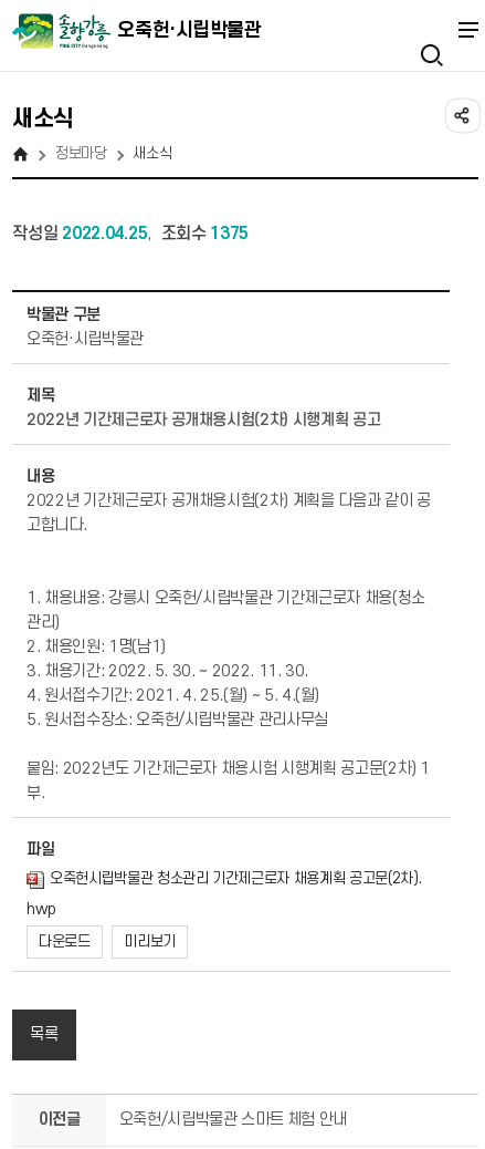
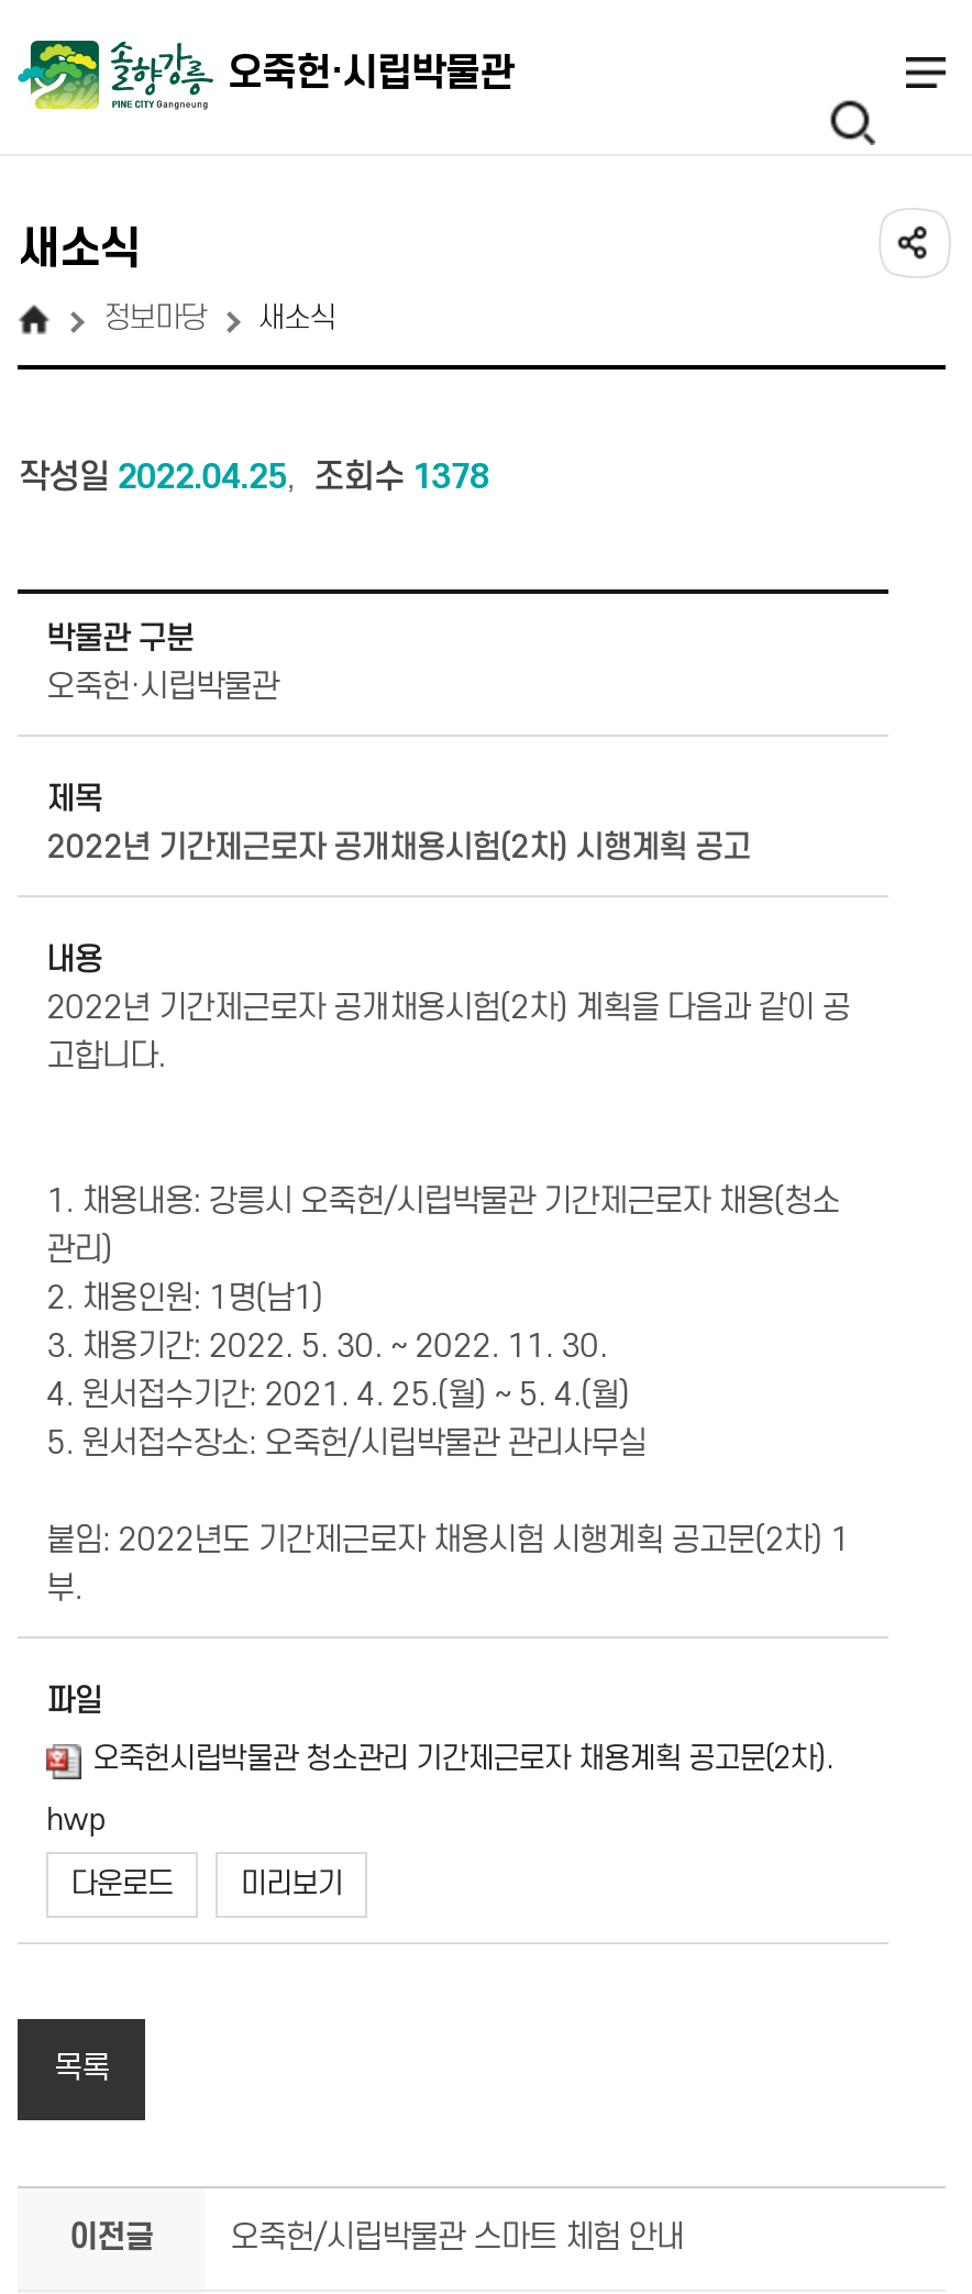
[13,224,249,244] 작성일 2022.04.25, 조회수 1375 -> [18,458,489,498] 작성일 2022.04.25, 조회수 1378

